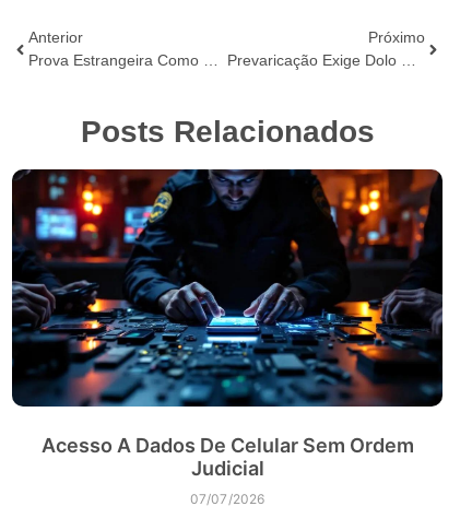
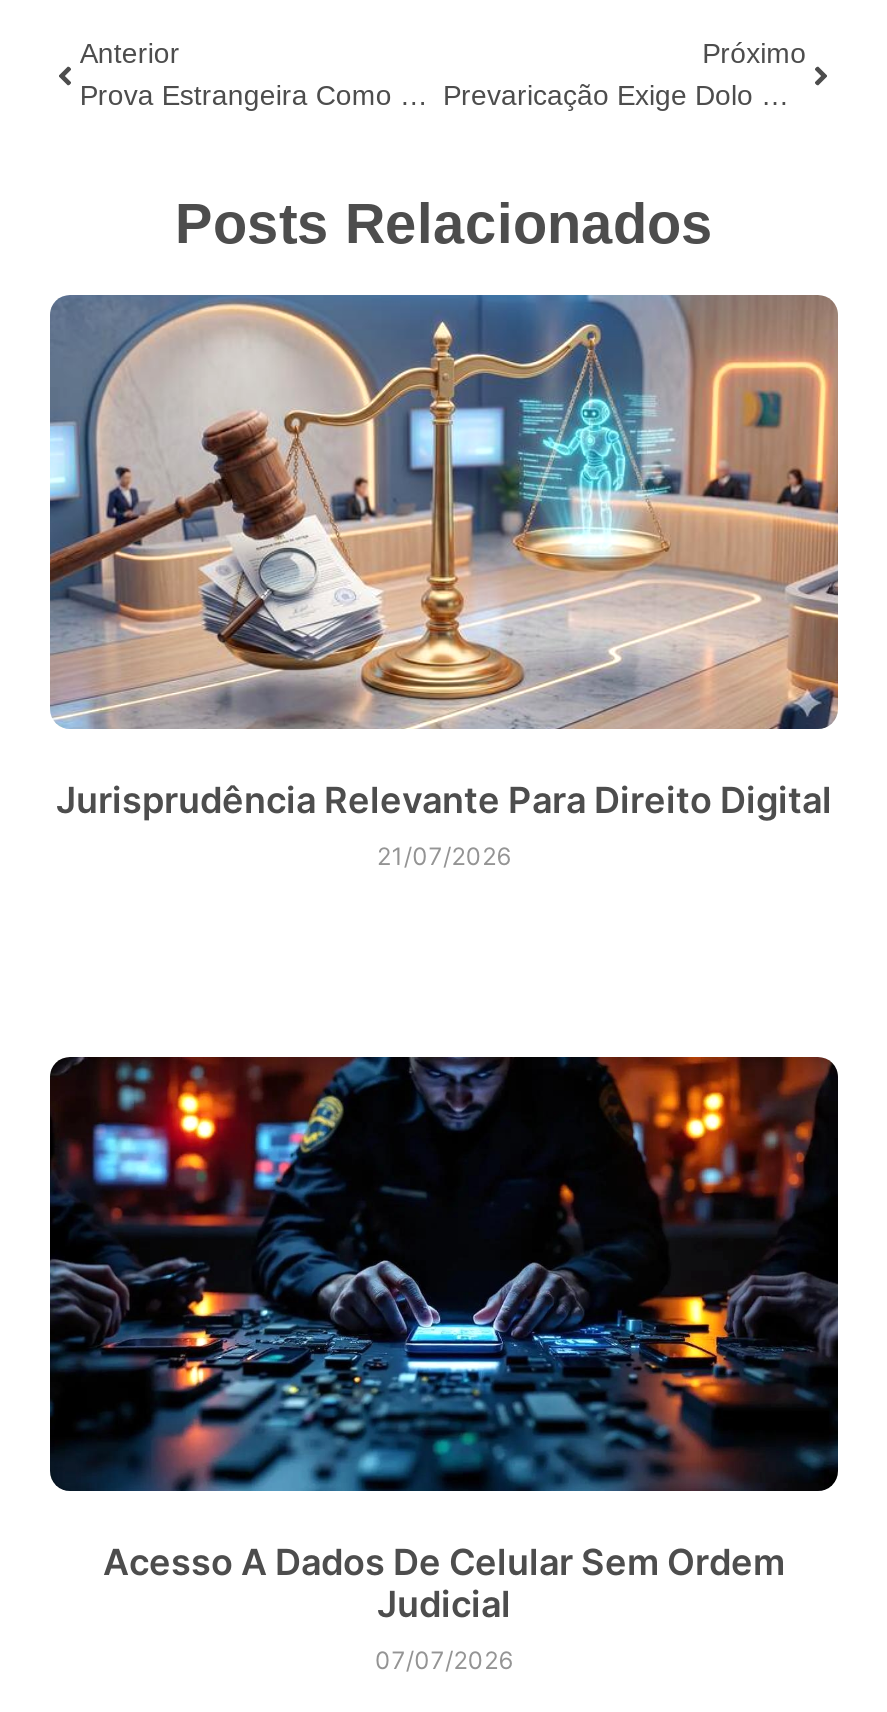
none -> [48,294,840,871] [image] | Jurisprudência Relevante Para Direito Digital | 21/07/2026

